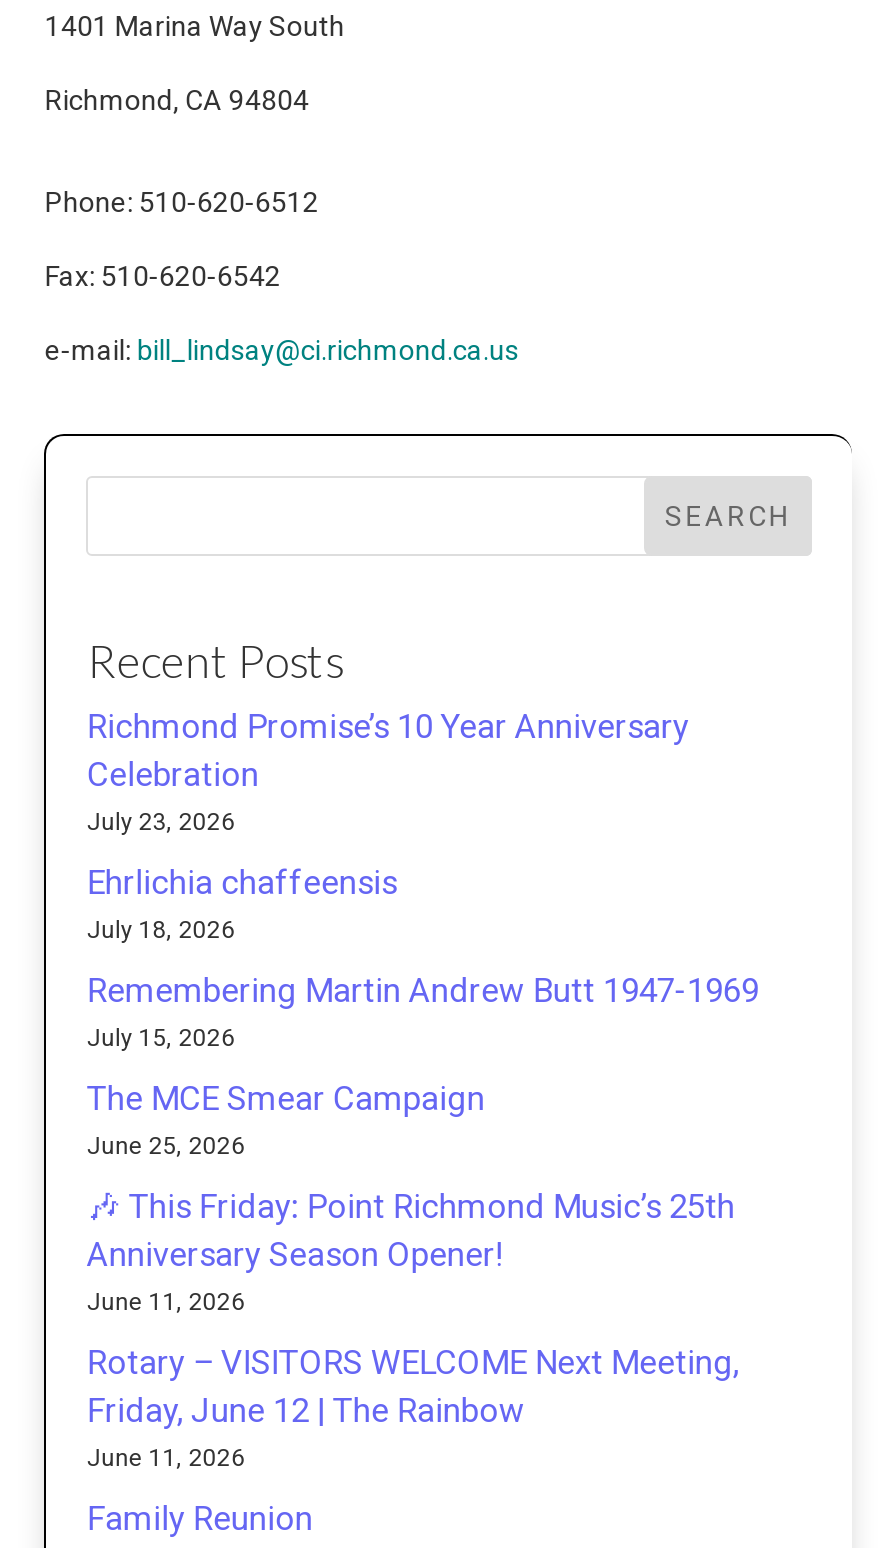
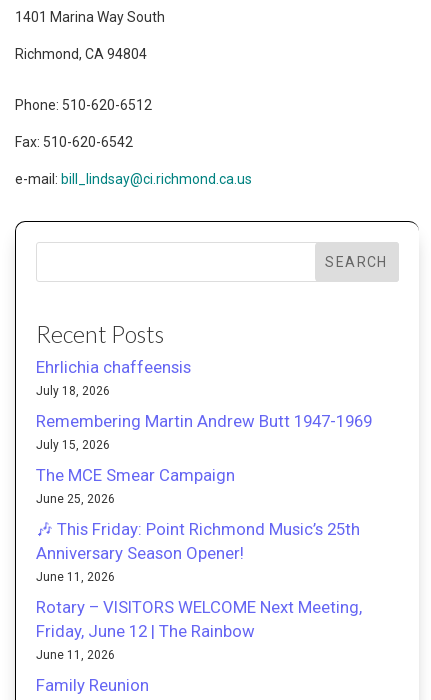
[87,707,689,837] Richmond Promise’s 10 Year Anniversary | Celebration | July 23, 2026 -> none

